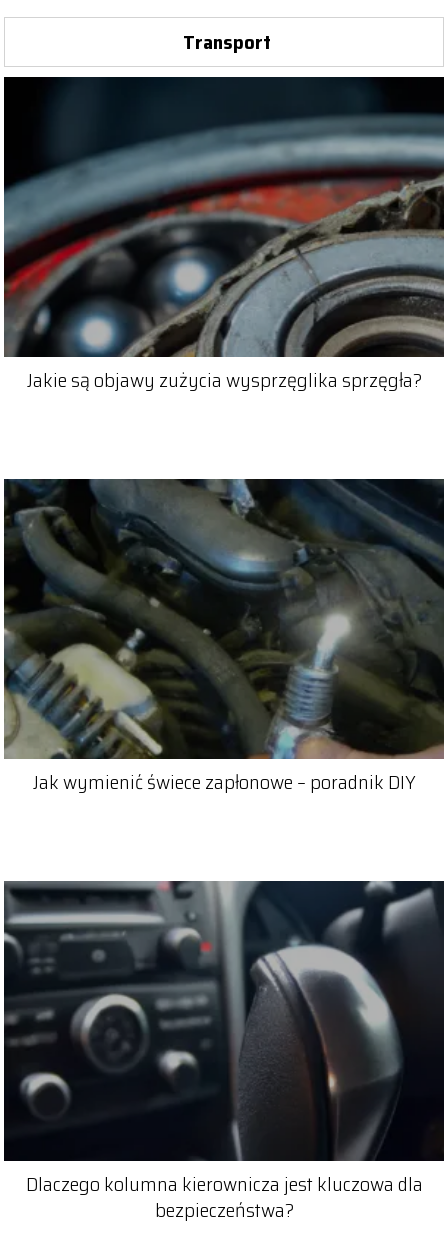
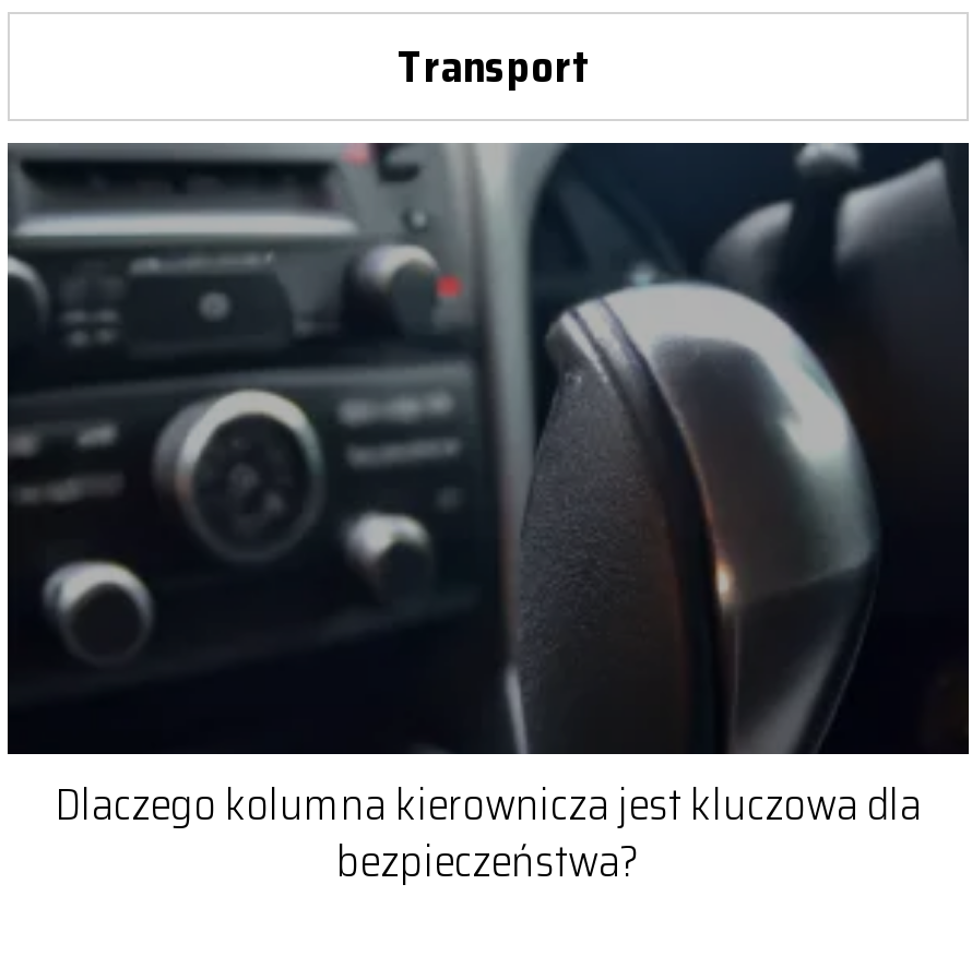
[3,76,445,396] [image] | Jakie są objawy zużycia wysprzęglika sprzęgła? -> none
[3,478,445,798] [image] | Jak wymienić świece zapłonowe – poradnik DIY -> none

